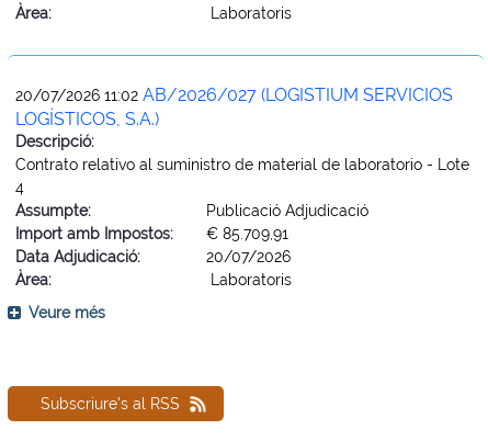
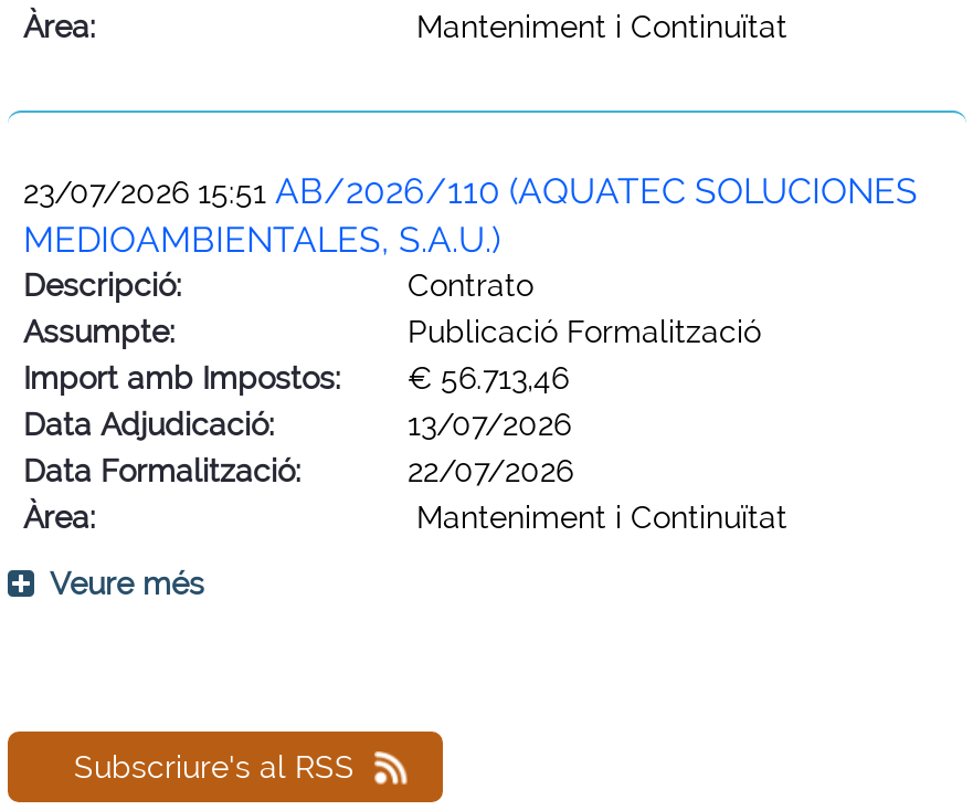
[211,4,292,22] Laboratoris -> [416,8,787,44] Manteniment i Continuïtat
[15,84,453,129] 20/07/2026 11:02 AB/2026/027 (LOGISTIUM SERVICIOS | LOGÍSTICOS, S.A.) -> [23,170,918,260] 23/07/2026 15:51 AB/2026/110 (AQUATEC SOLUCIONES | MEDIOAMBIENTALES, S.A.U.)
[15,156,469,196] Contrato relativo al suministro de material de laboratorio - Lote | 4 -> [408,267,533,302] Contrato
moved [15,202,173,265] -> [23,313,341,442]: Assumpte: | Import amb Impostos: | Data Adjudicació:
[206,202,368,219] Publicació Adjudicació -> [408,313,761,349] Publicació Formalització
[15,225,288,242] Import amb Impostos: € 85.709,91 -> [23,360,569,395] Import amb Impostos: € 56.713,46
[206,248,291,265] 20/07/2026 -> [23,406,573,488] 13/07/2026 | Data Formalització: | 22/07/2026
[211,271,292,288] Laboratoris -> [416,499,787,534] Manteniment i Continuïtat

